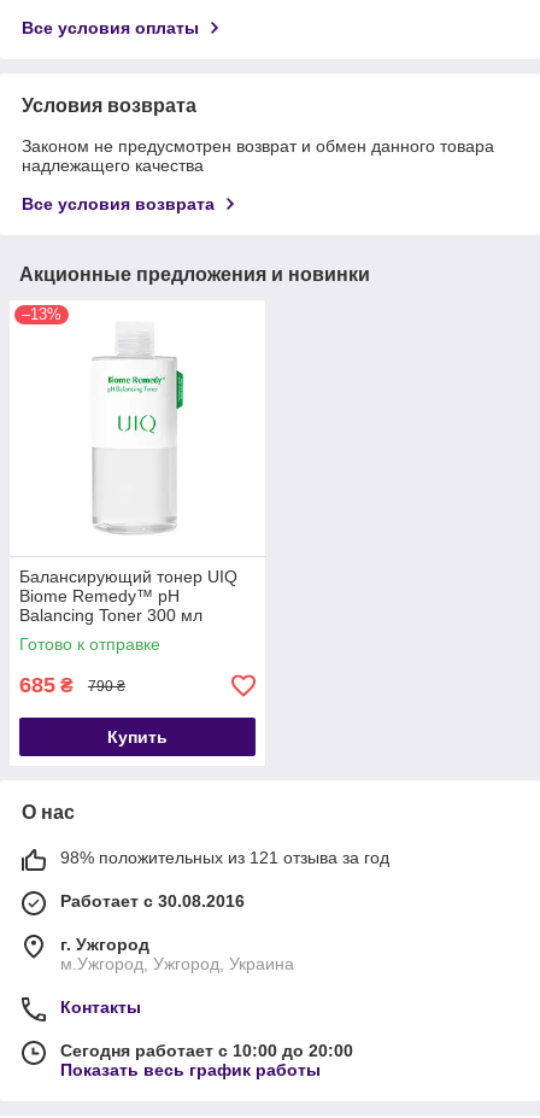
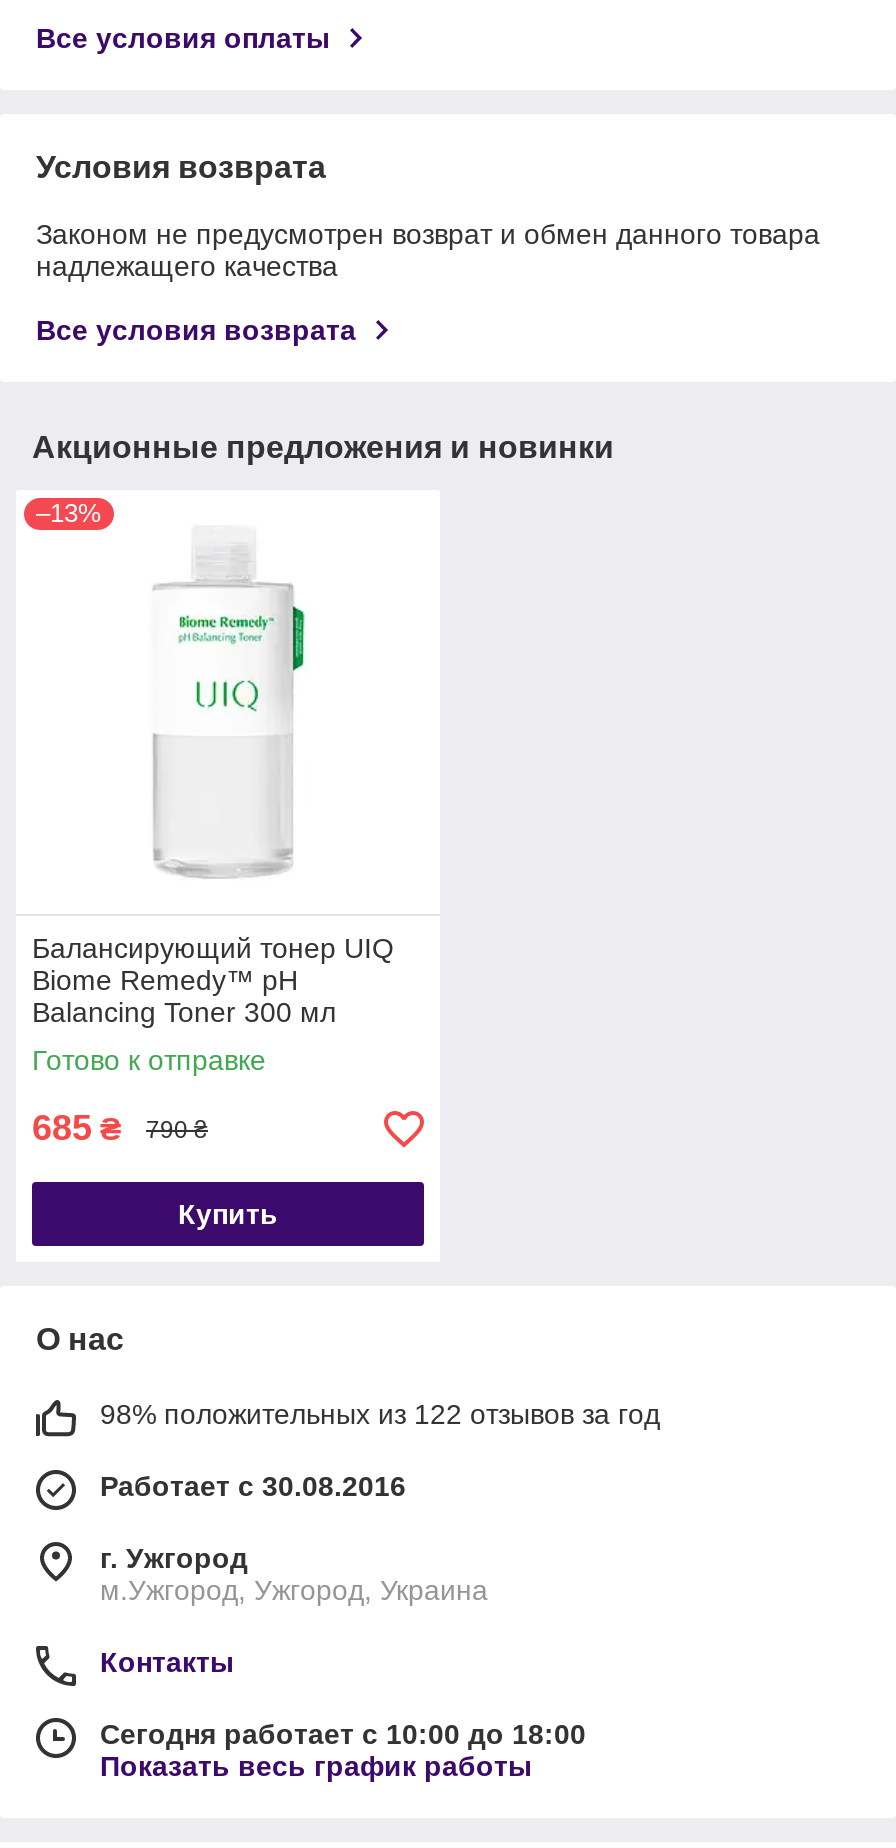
[60,848,389,867] 98% положительных из 121 отзыва за год -> [100,1398,660,1430] 98% положительных из 122 отзывов за год
[60,1041,353,1060] Сегодня работает с 10:00 до 20:00 -> [100,1718,586,1750] Сегодня работает с 10:00 до 18:00

